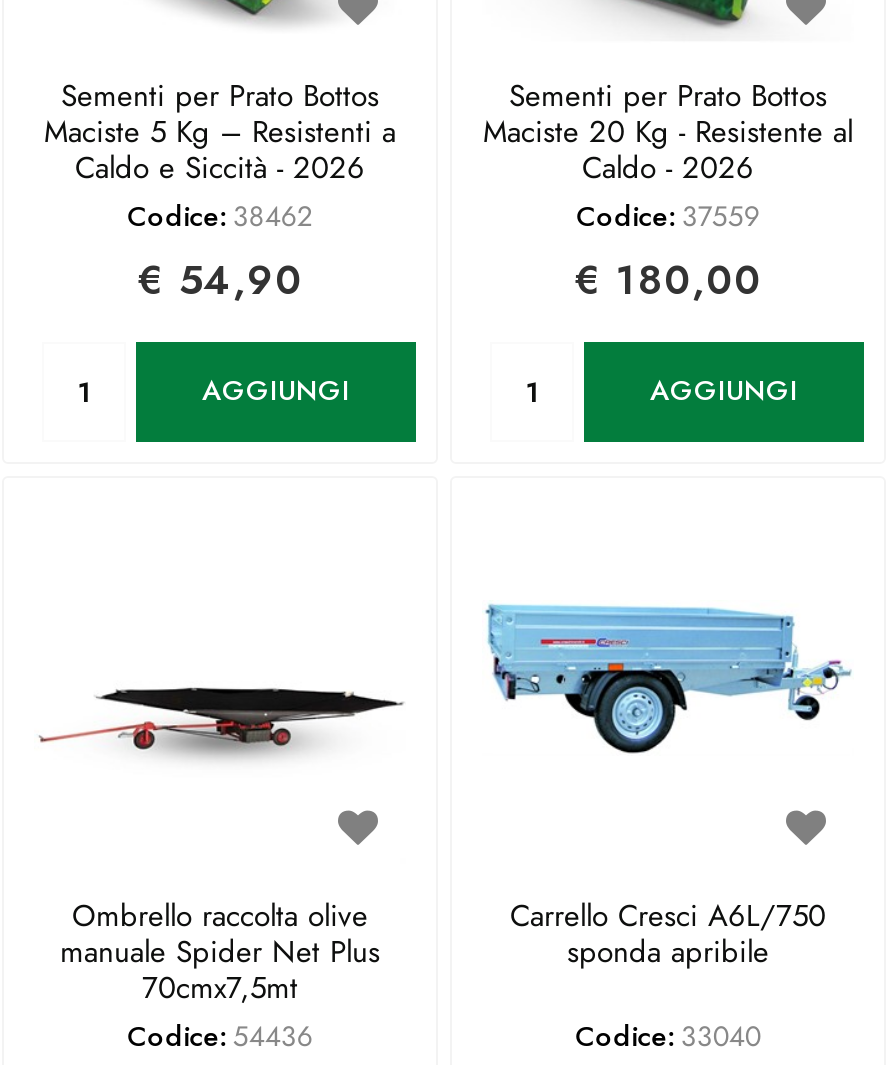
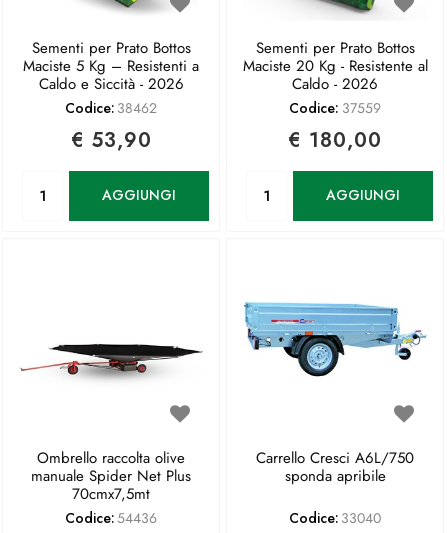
[137,251,303,309] € 54,90 -> [70,126,151,155] € 53,90

